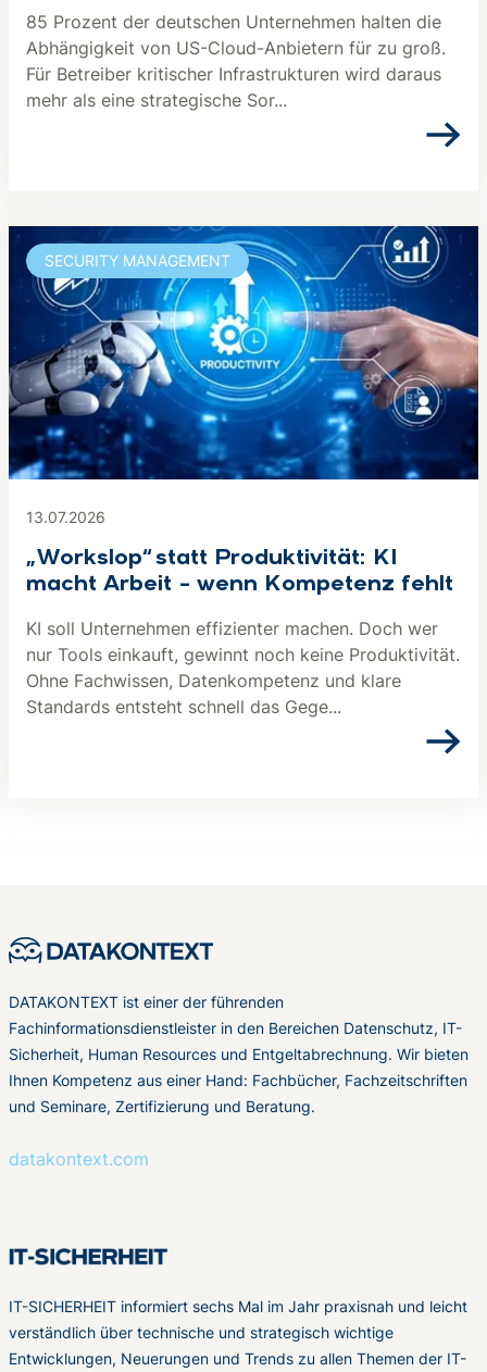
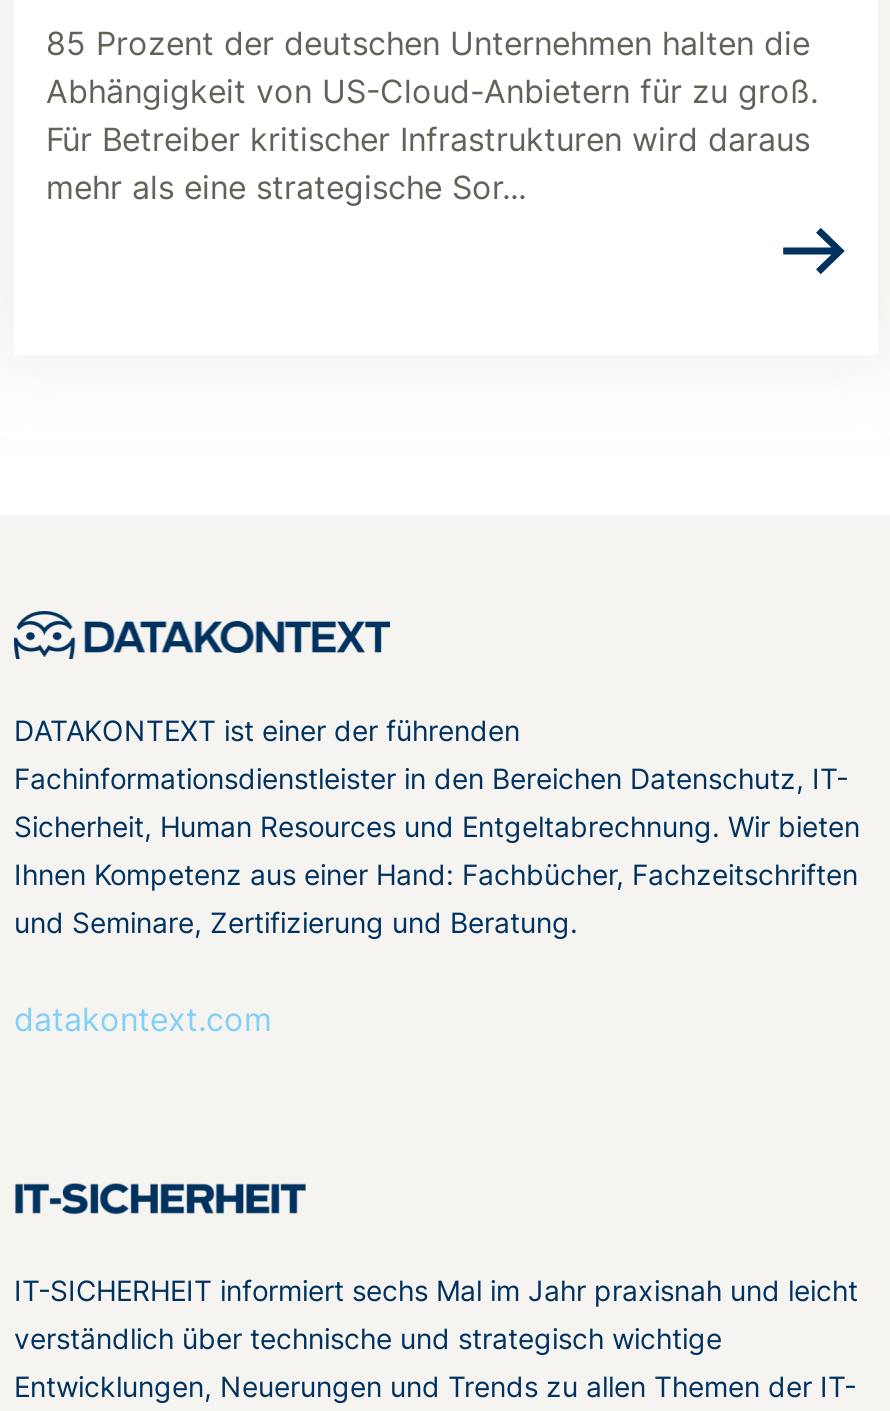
[8,225,479,481] [image] | SECURITY MANAGEMENT -> none
[26,508,460,718] 13.07.2026 | „Workslop“ statt Produktivität: KI | macht Arbeit – wenn Kompetenz fehlt | KI soll Unternehmen effizienter machen. Doch wer | nur Tools einkauft, gewinnt noch keine Produktivität. | Ohne Fachwissen, Datenkompetenz und klare | Standards entsteht schnell das Gege... -> none

